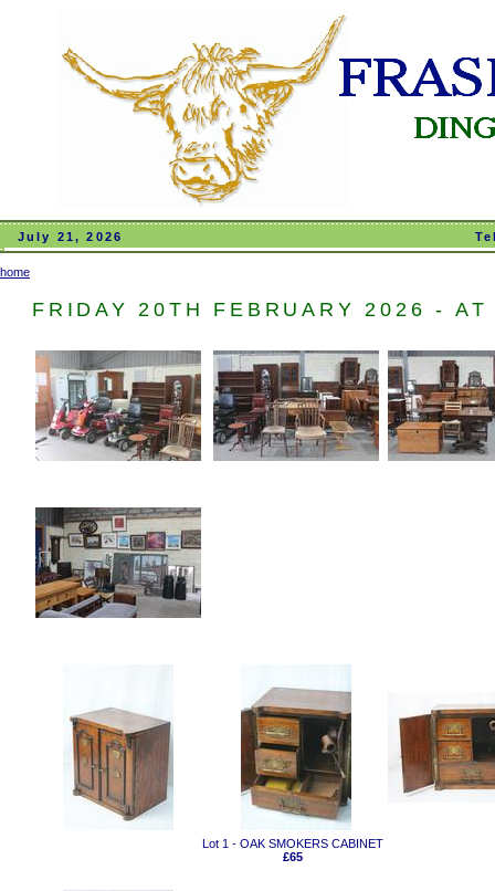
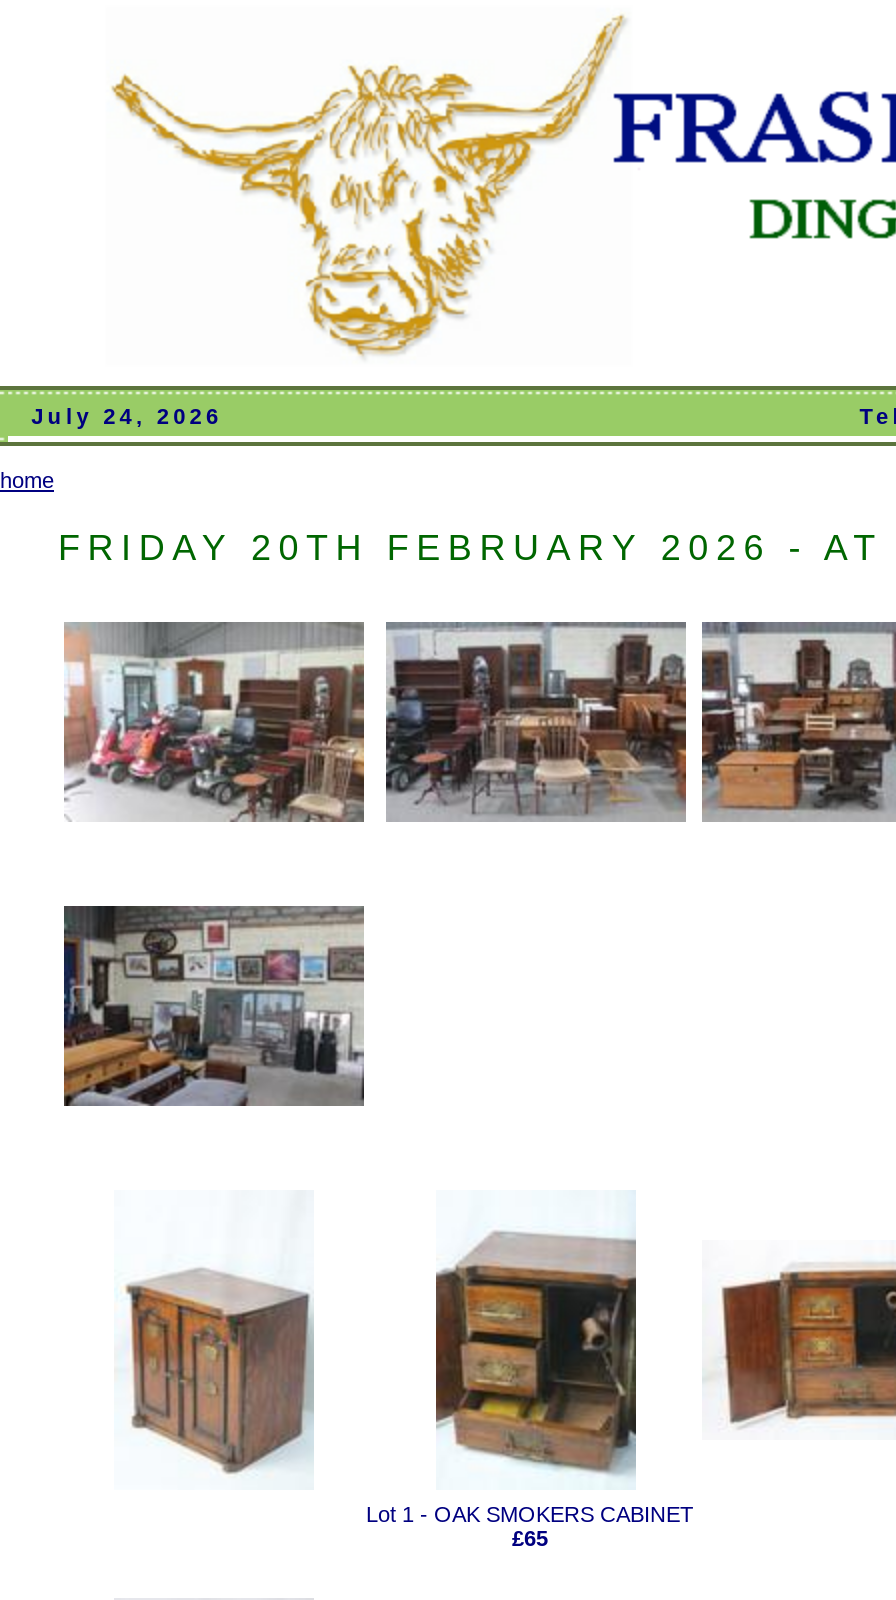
[17,230,140,243] July 21, 2026 -> [31,404,254,428] July 24, 2026

